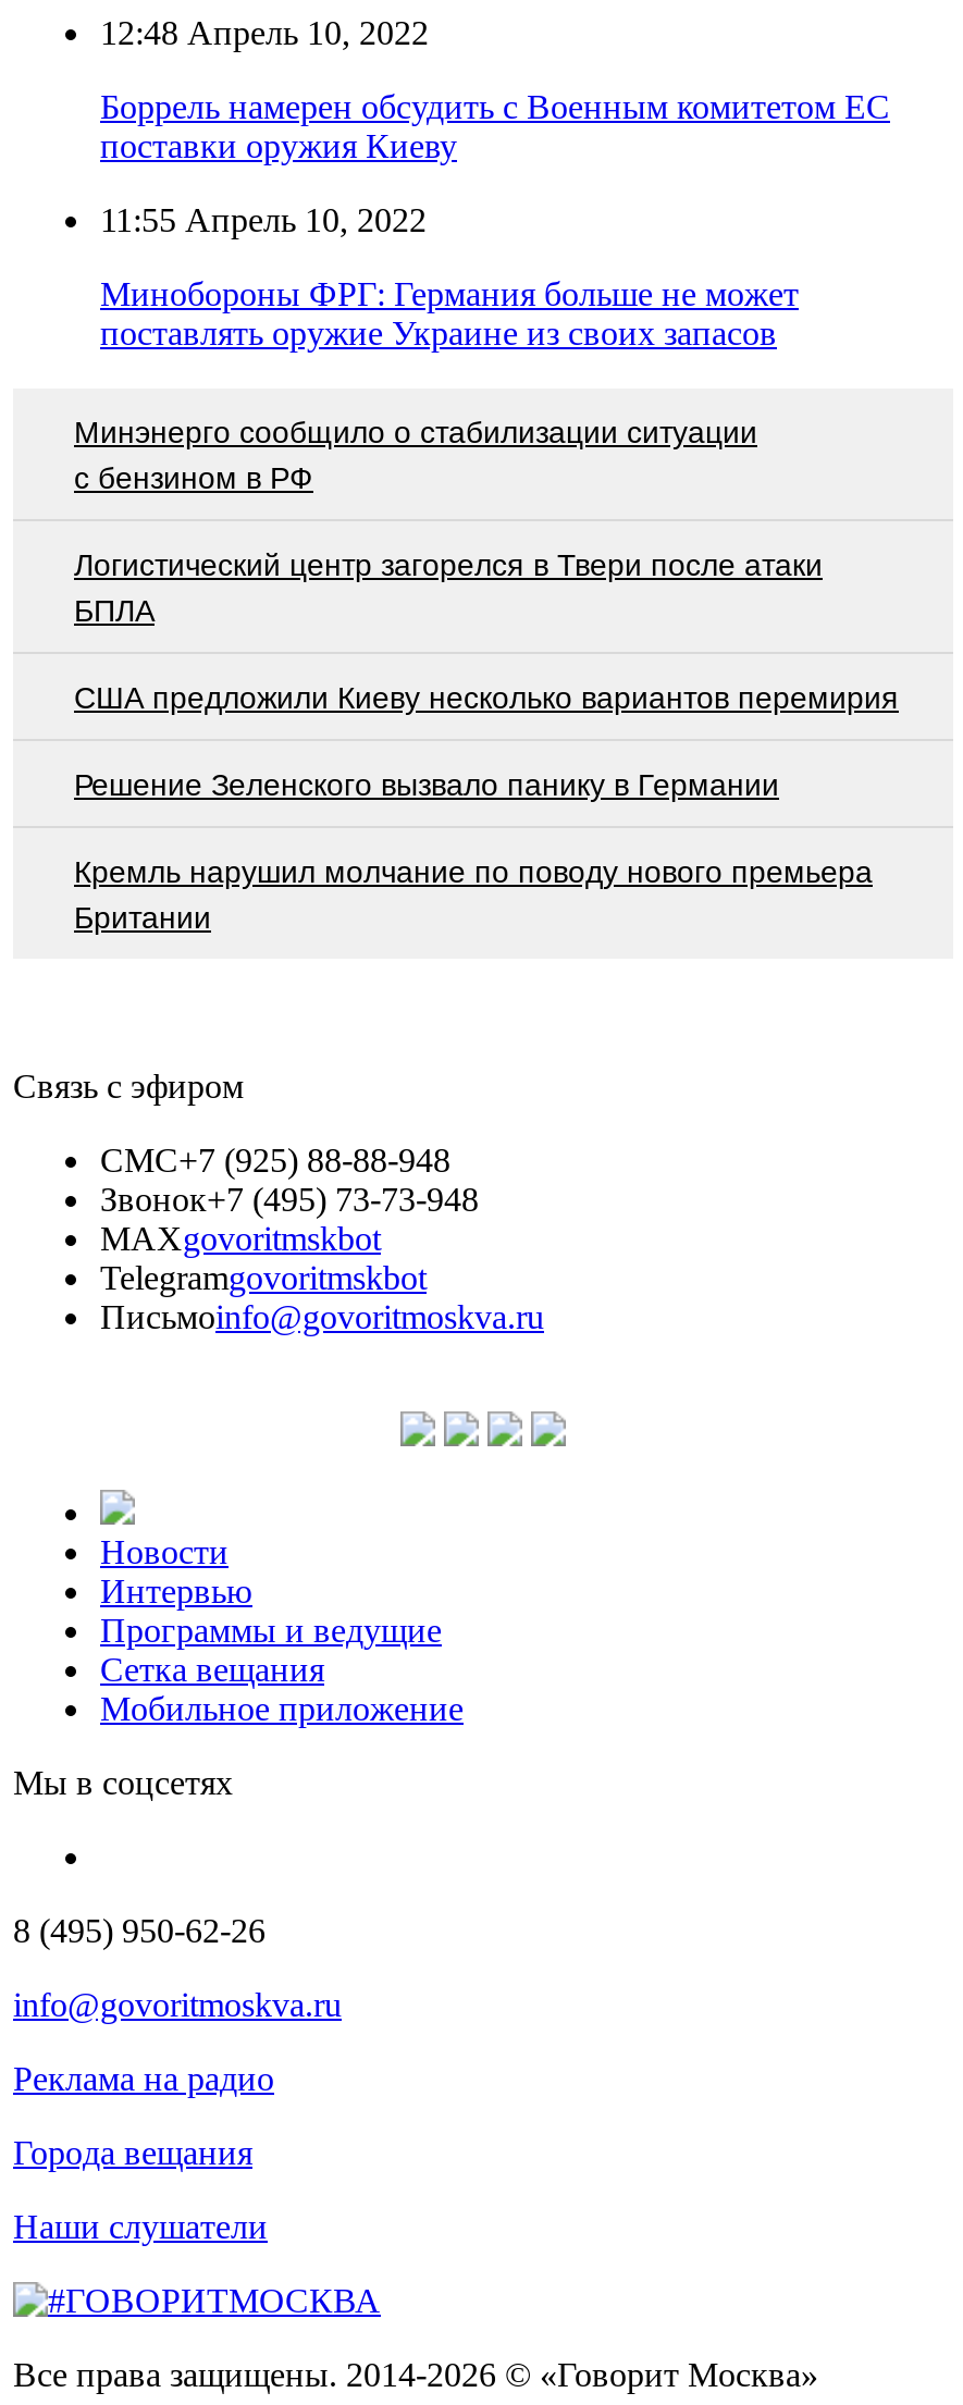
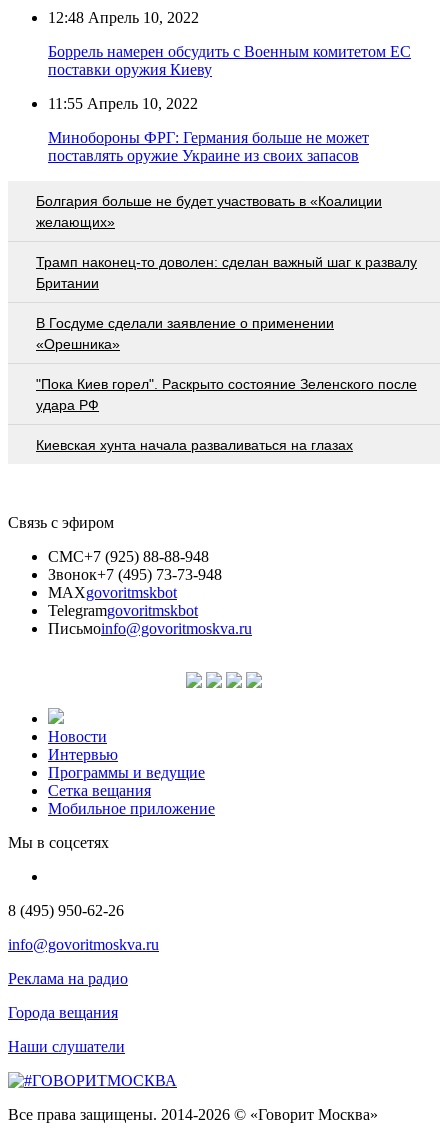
[74,414,899,888] Минэнерго сообщило о стабилизации ситуации | с бензином в РФ | Логистический центр загорелся в Твери после атаки | БПЛА | США предложили Киеву несколько вариантов перемирия | Решение Зеленского вызвало панику в Германии | Кремль нарушил молчание по поводу нового премьера -> [36,193,417,270] Болгария больше не будет участвовать в «Коалиции | желающих» | Трамп наконец-то доволен: сделан важный шаг к развалу
moved [74,899,211,934] -> [36,275,99,291]: Британии
none -> [36,315,417,453] В Госдуме сделали заявление о применении | «Орешника» | "Пока Киев горел". Раскрыто состояние Зеленского после | удара РФ | Киевская хунта начала разваливаться на глазах

